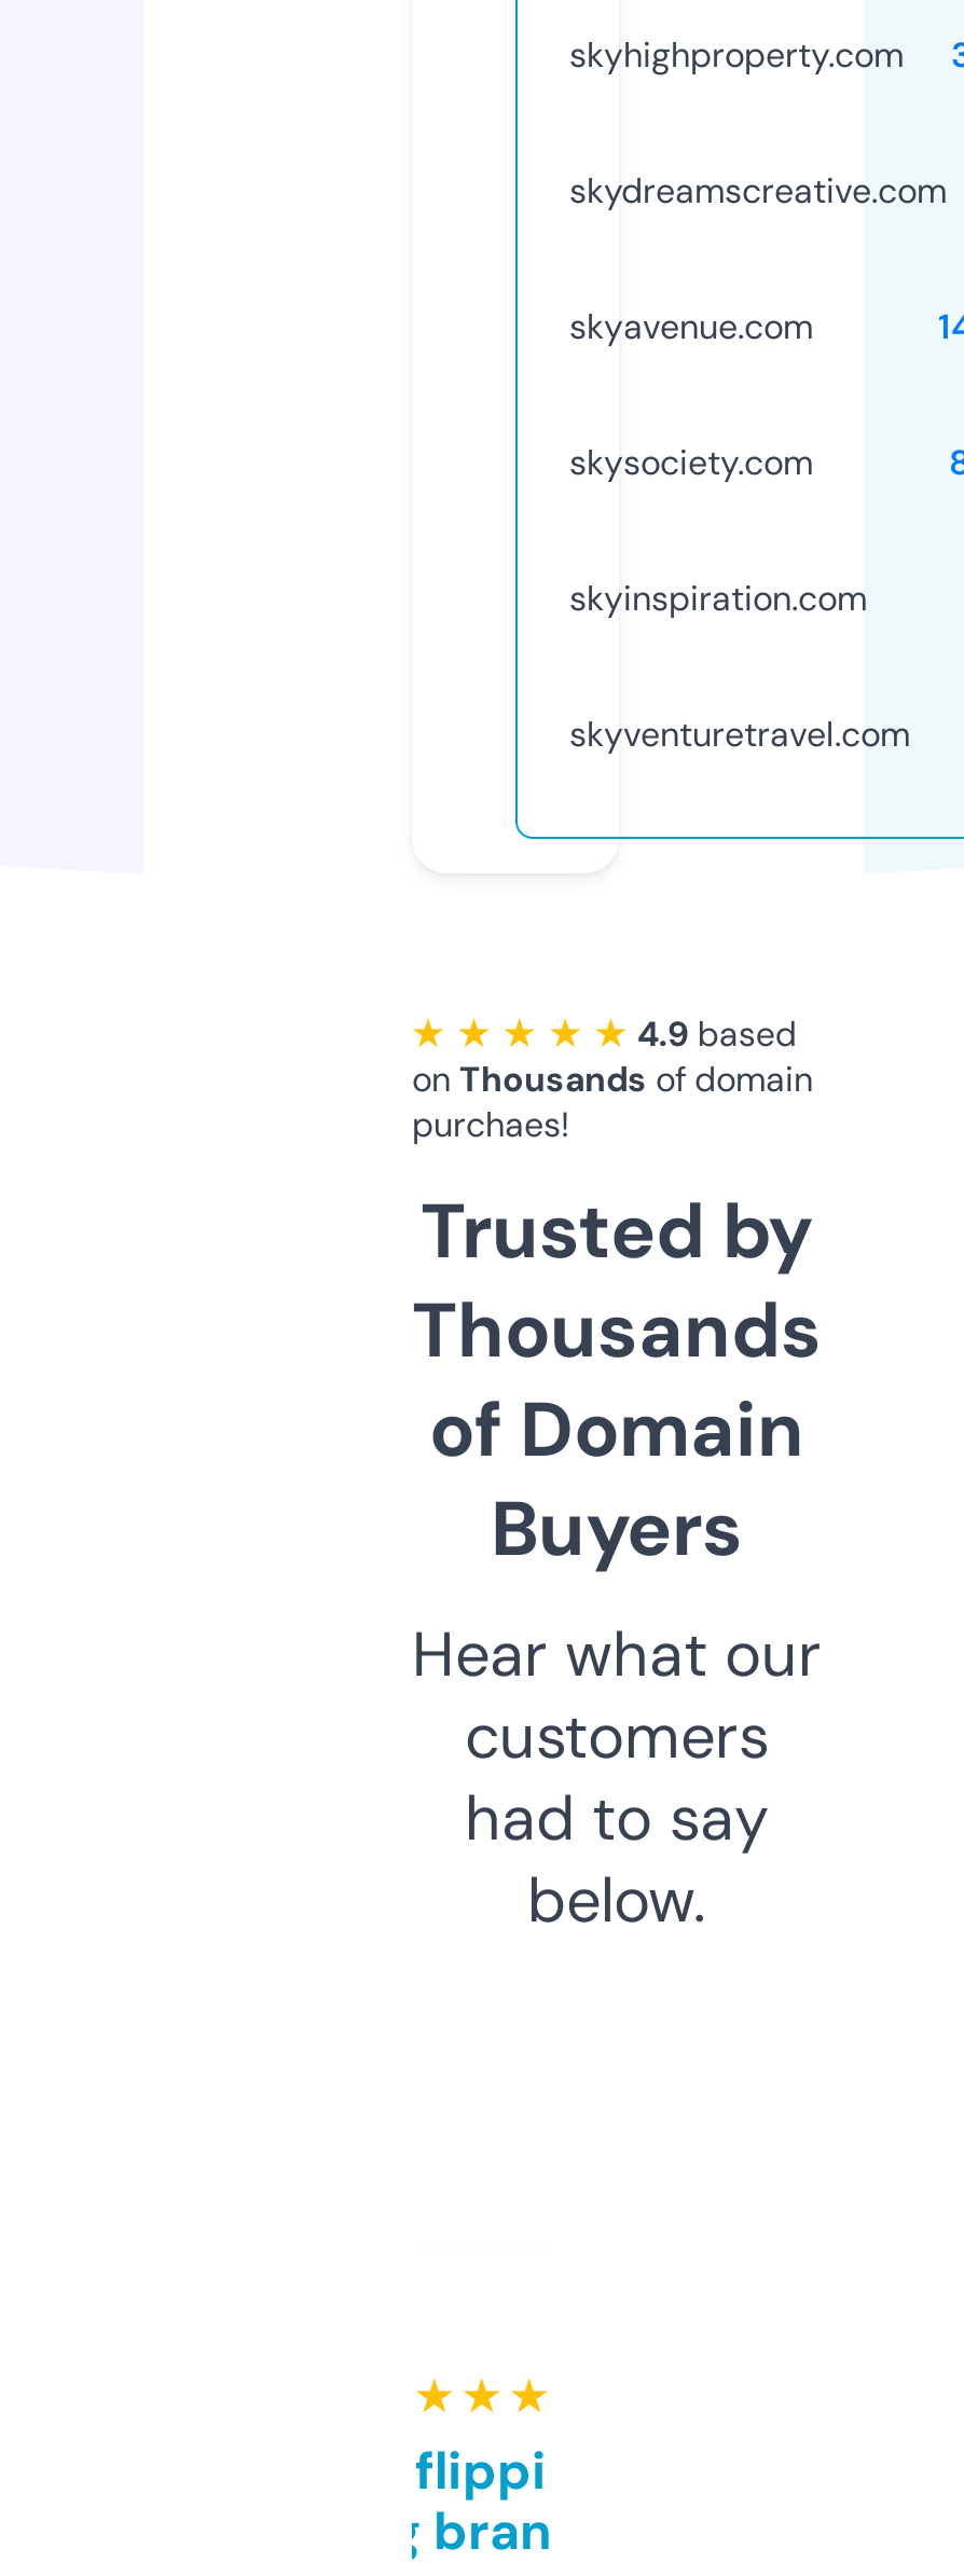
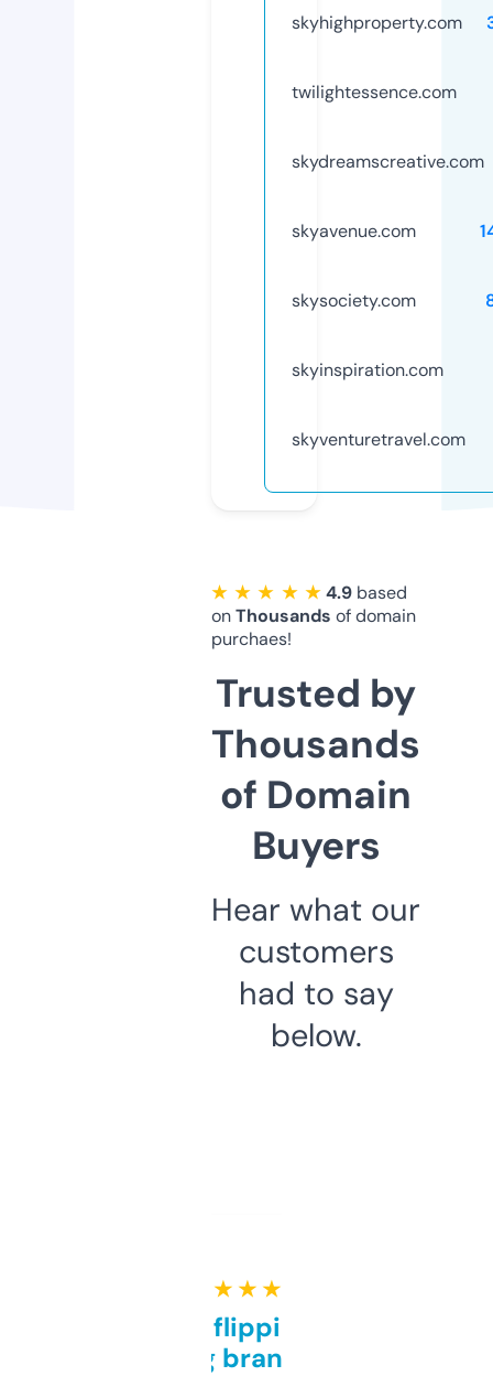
none -> [292,80,457,103] twilightessence.com

